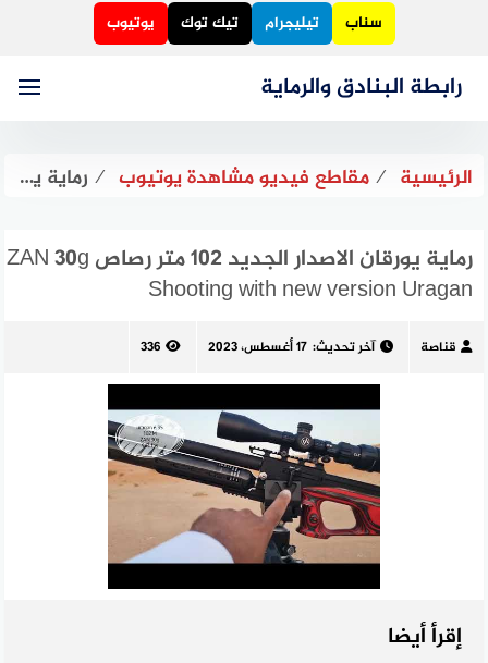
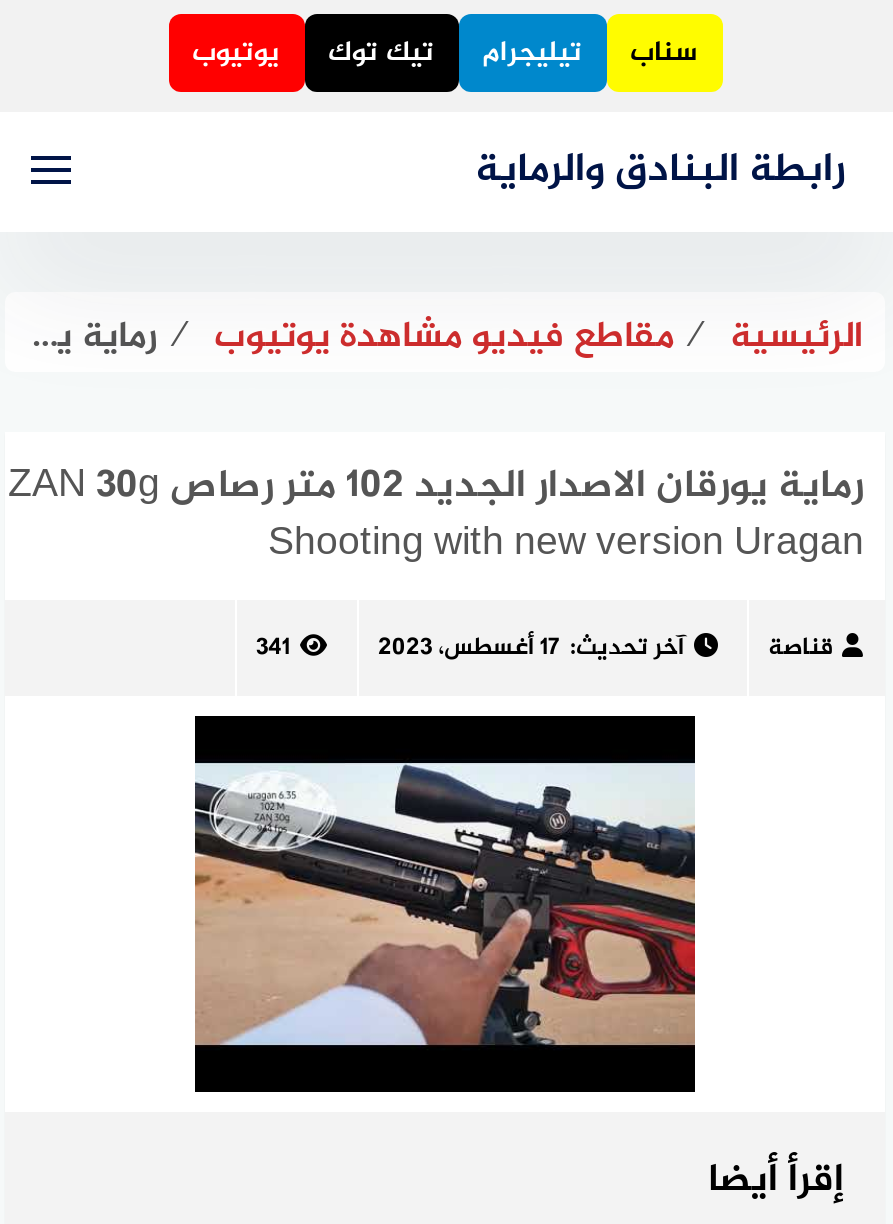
[140,337,160,358] 336 -> [256,628,290,668] 341

